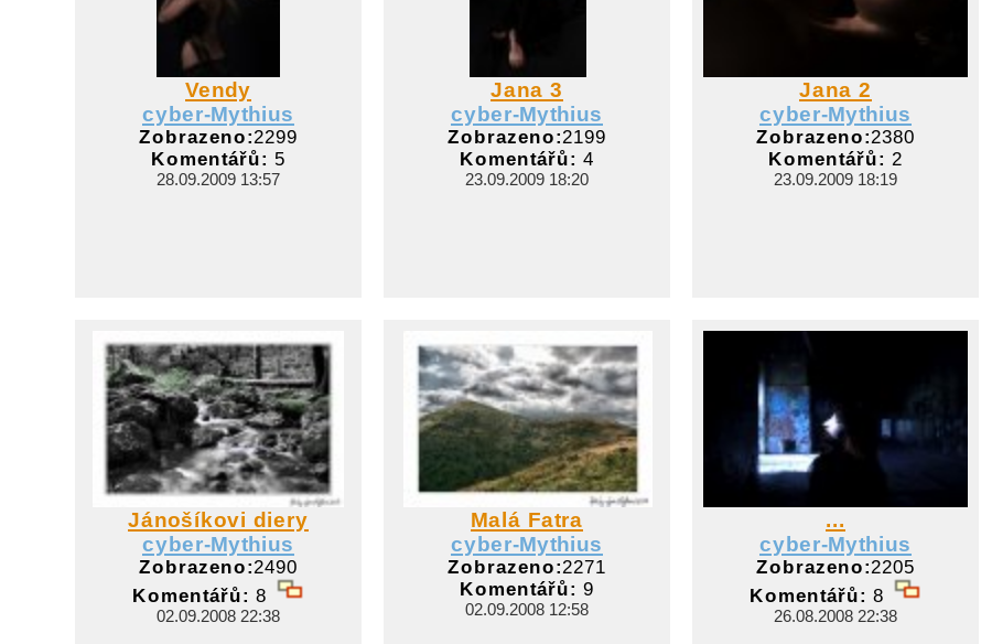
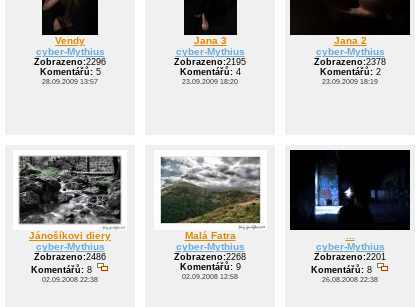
[139,126,298,148] Zobrazeno:2299 -> [34,57,106,67] Zobrazeno:2296
[448,126,606,148] Zobrazeno:2199 -> [174,57,246,67] Zobrazeno:2195
[756,126,915,148] Zobrazeno:2380 -> [314,57,386,67] Zobrazeno:2378
[139,556,298,578] Zobrazeno:2490 -> [34,252,106,262] Zobrazeno:2486
[448,556,606,578] Zobrazeno:2271 -> [174,252,246,262] Zobrazeno:2268
[756,556,915,578] Zobrazeno:2205 -> [314,252,386,262] Zobrazeno:2201

